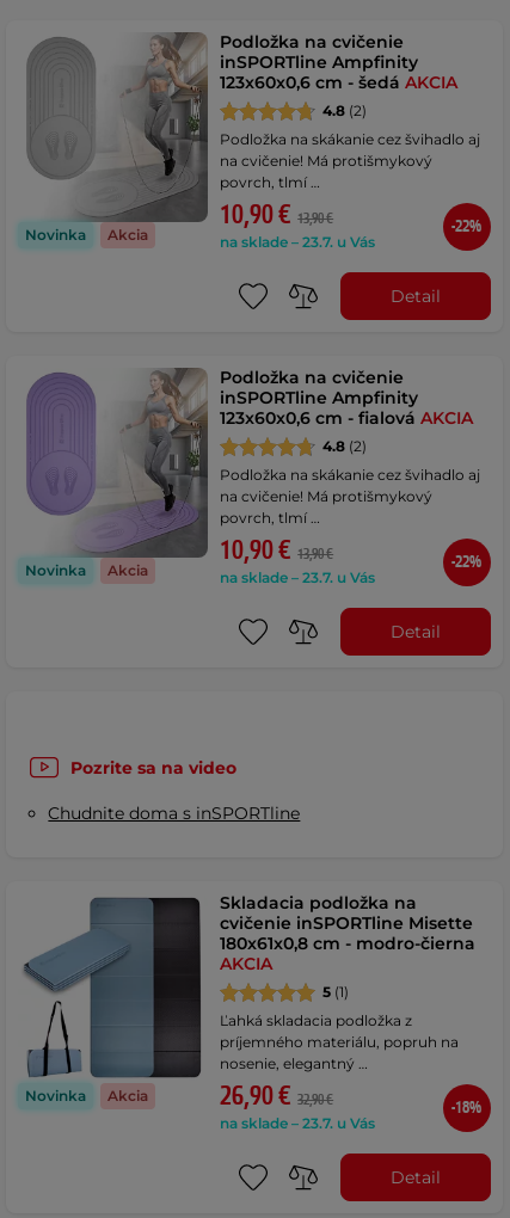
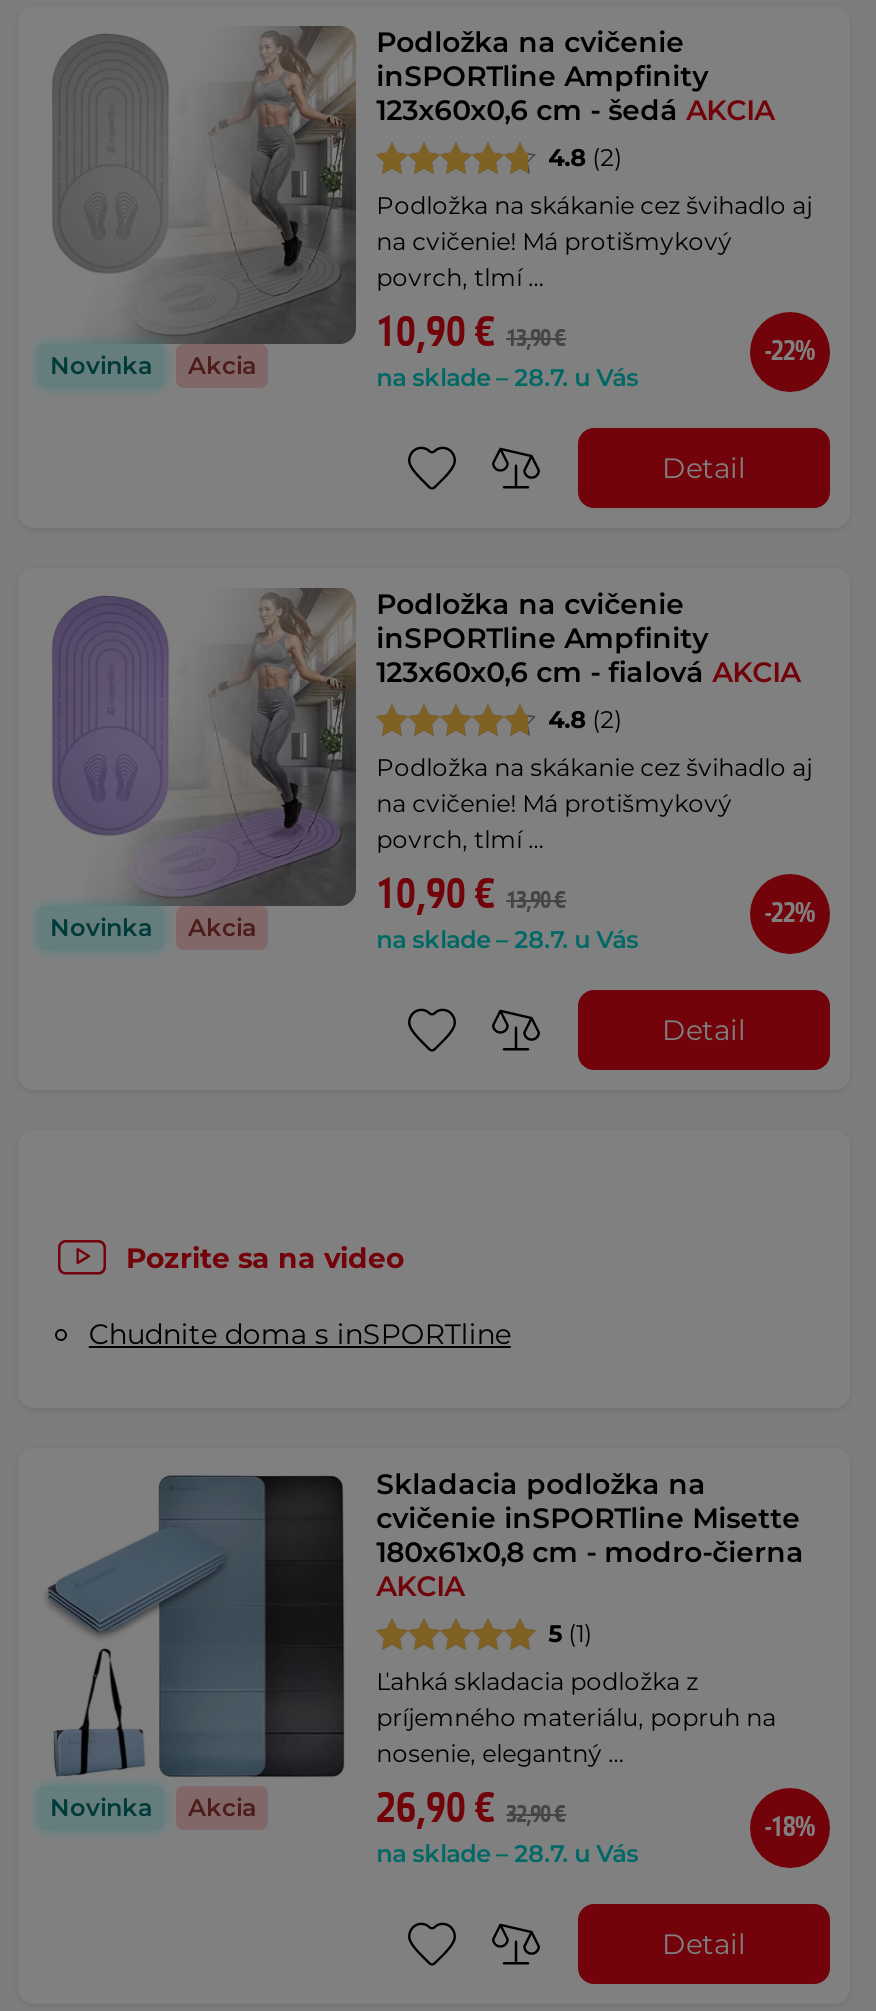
[220,233,375,251] na sklade – 23.7. u Vás -> [376,362,638,392] na sklade – 28.7. u Vás
[220,568,375,586] na sklade – 23.7. u Vás -> [376,924,638,954] na sklade – 28.7. u Vás
[220,1114,375,1132] na sklade – 23.7. u Vás -> [376,1838,638,1868] na sklade – 28.7. u Vás

